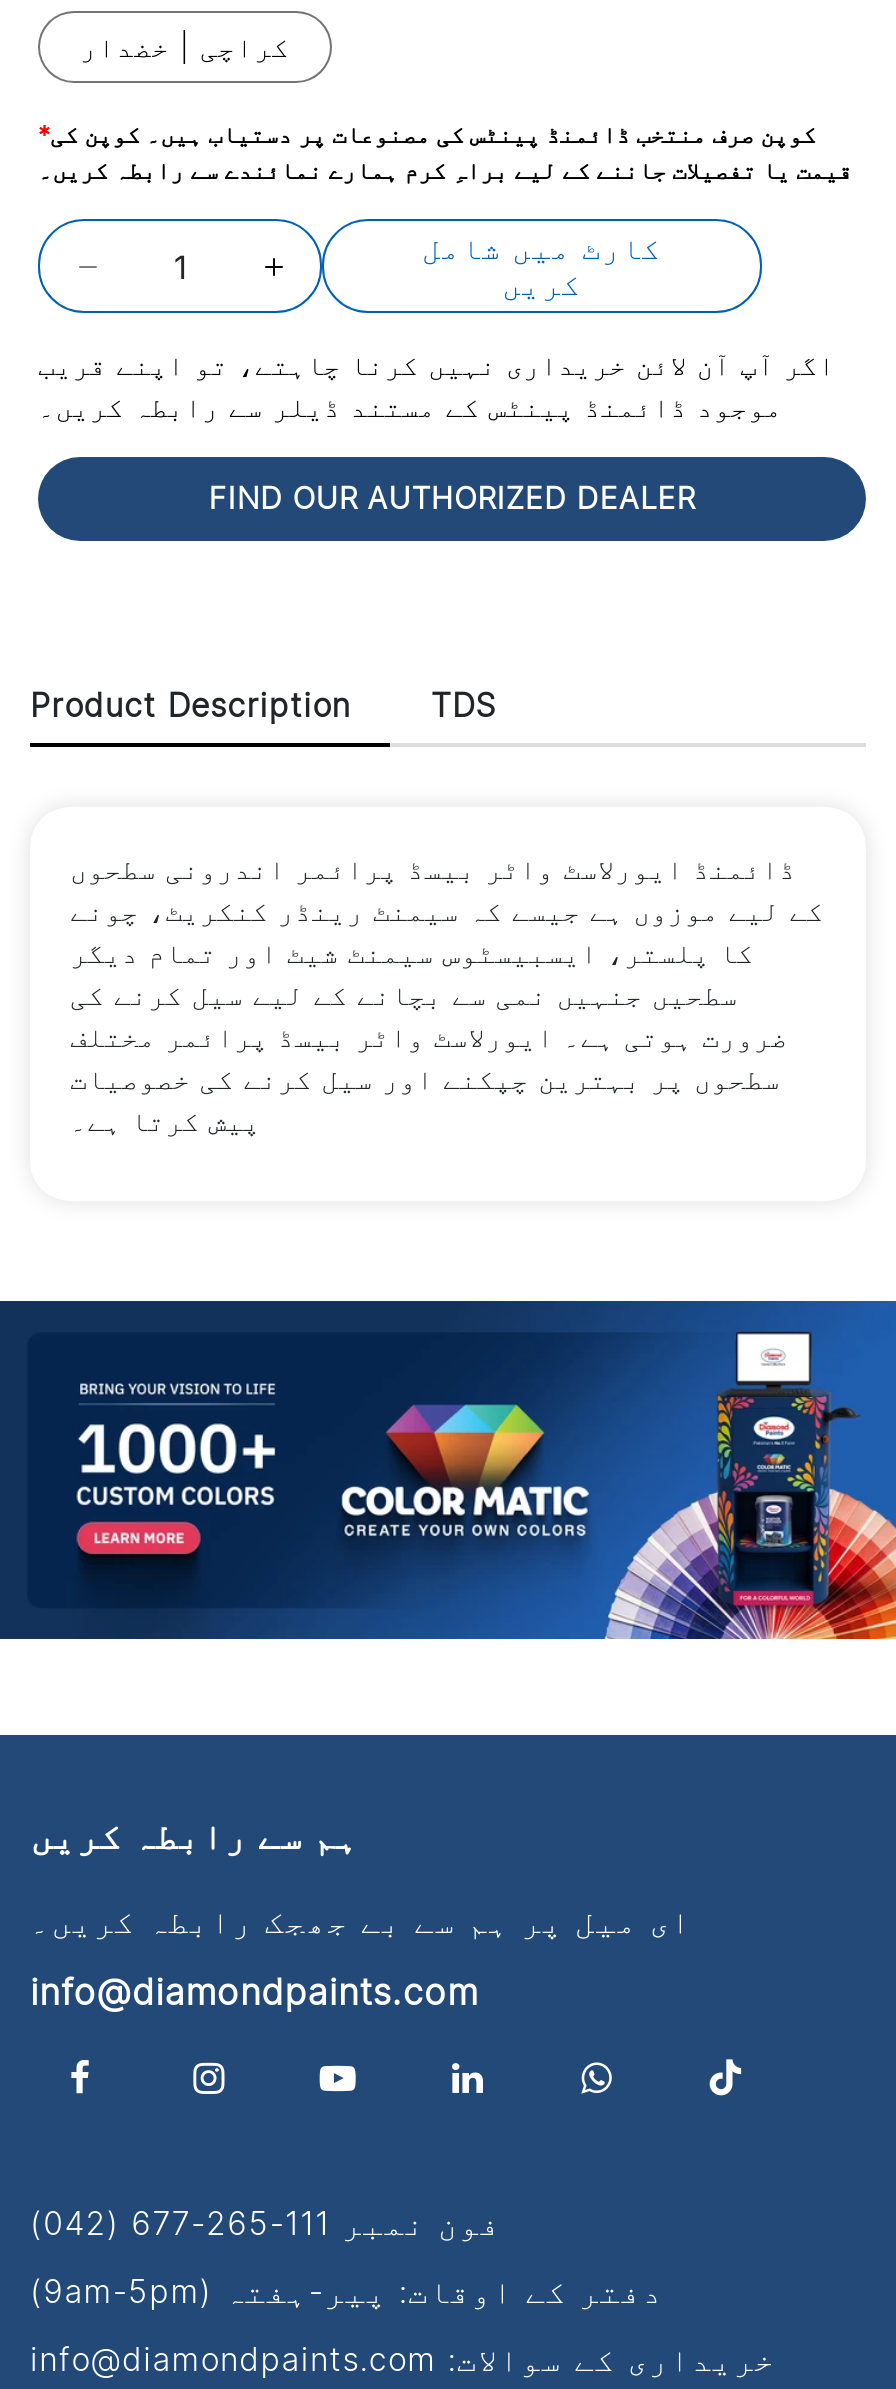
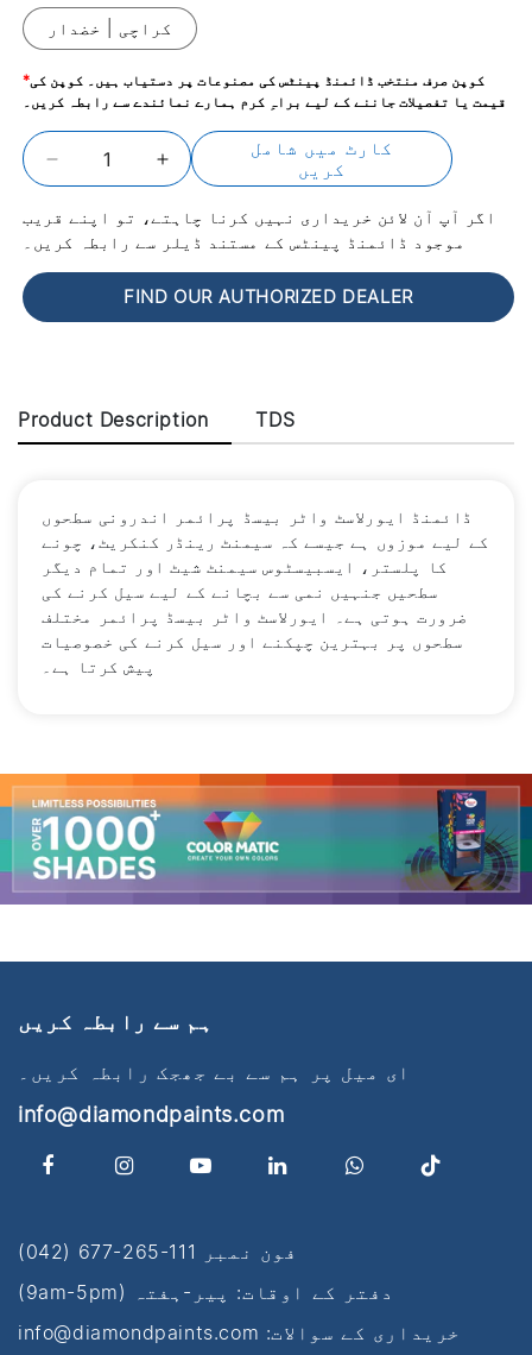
[6,1300,890,1642] [image] -> [4,773,528,906] [image]

